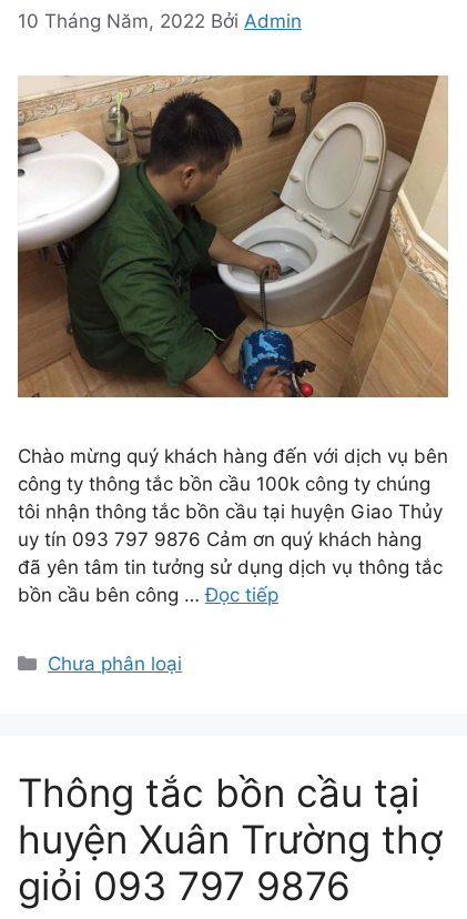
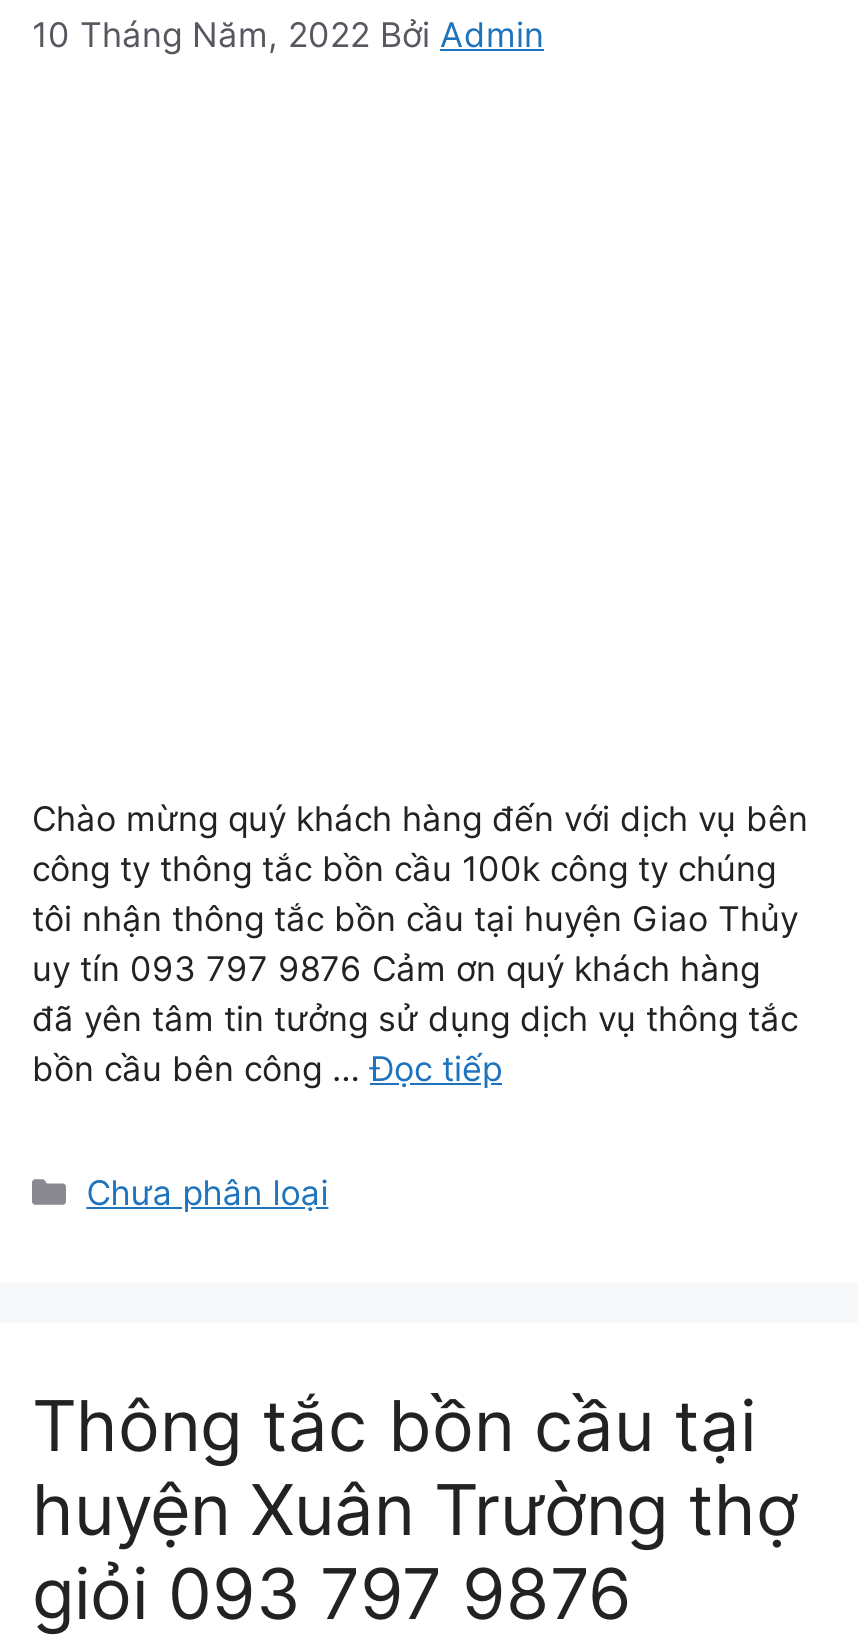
[17,74,449,398] [image] -> none

